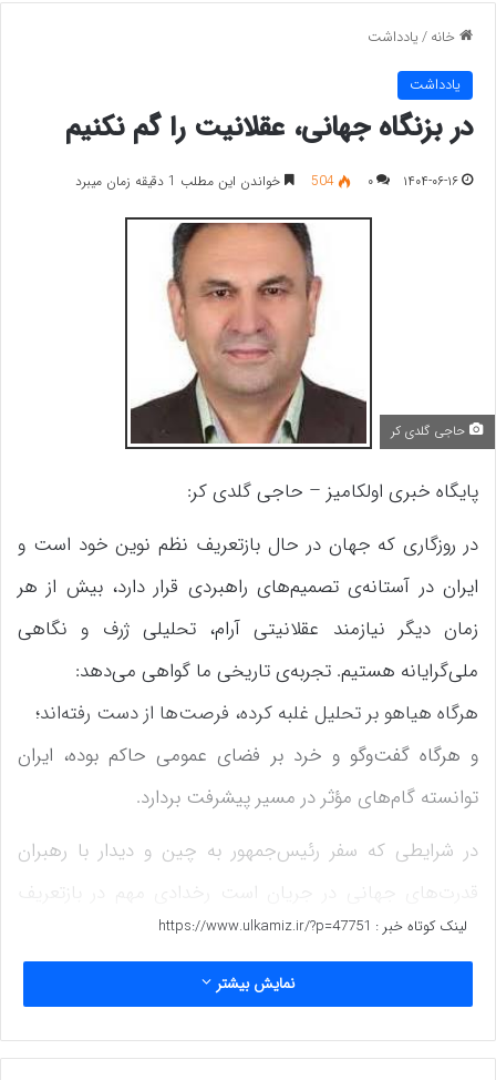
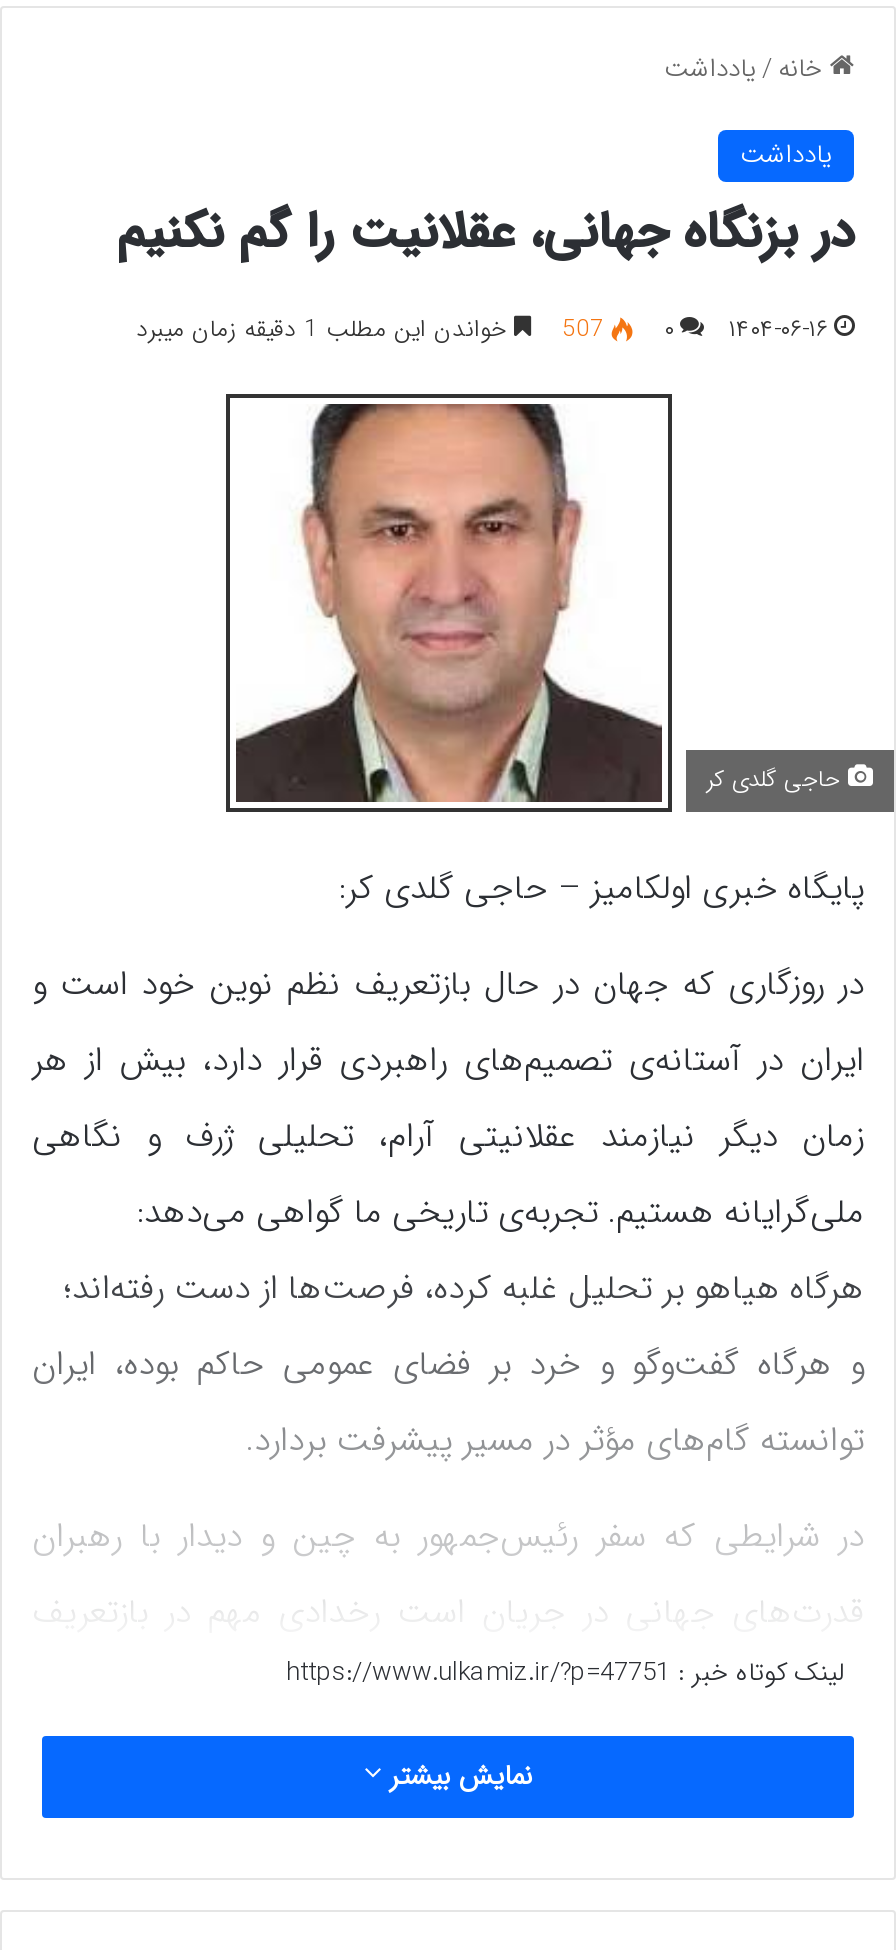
[311,171,334,192] 504 -> [562,310,604,348] 507

